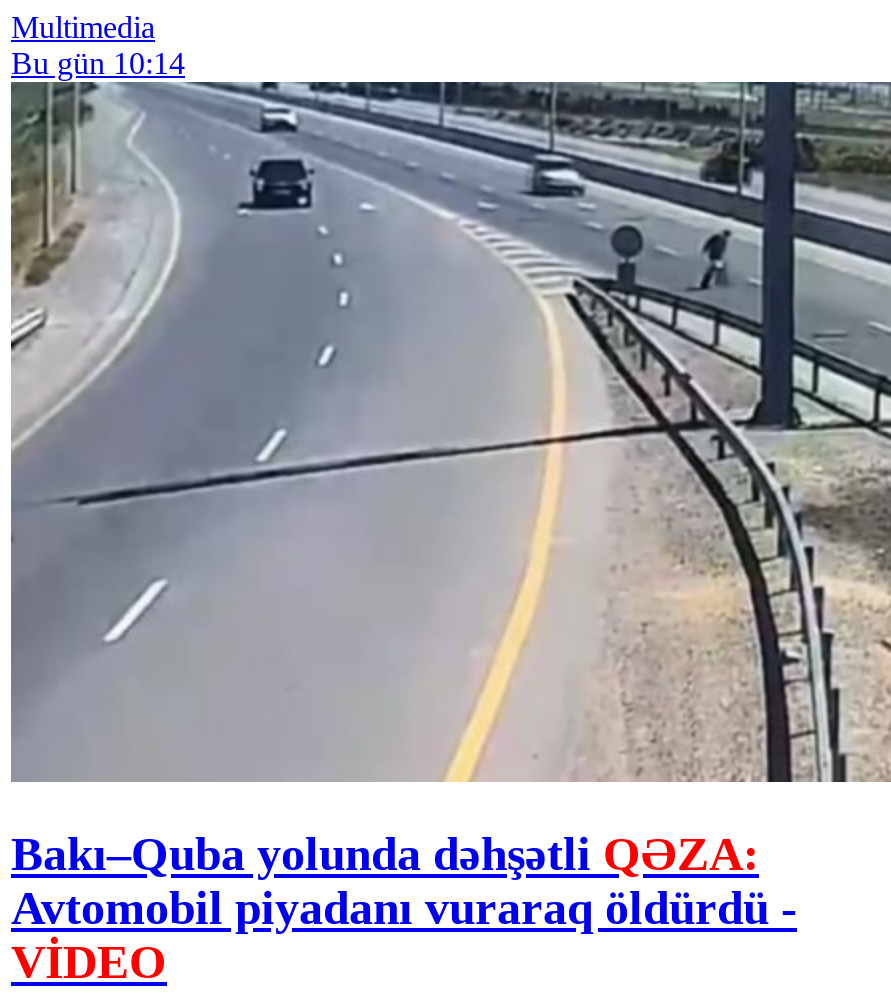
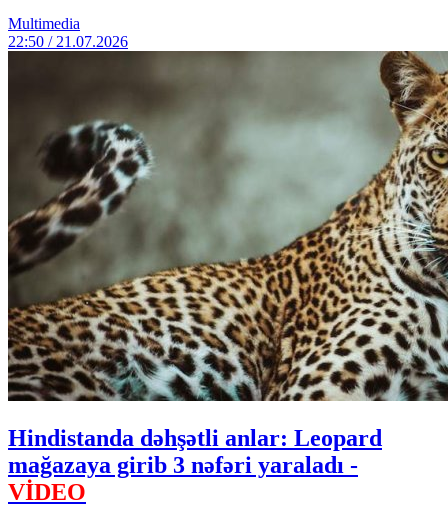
[11,45,185,79] Bu gün 10:14 -> [8,33,128,50] 22:50 / 21.07.2026
[9,80,885,934] [image] | Bakı–Quba yolunda dəhşətli QƏZA: | Avtomobil piyadanı vuraraq öldürdü - -> [7,50,445,478] [image] | Hindistanda dəhşətli anlar: Leopard | mağazaya girib 3 nəfəri yaraladı -

